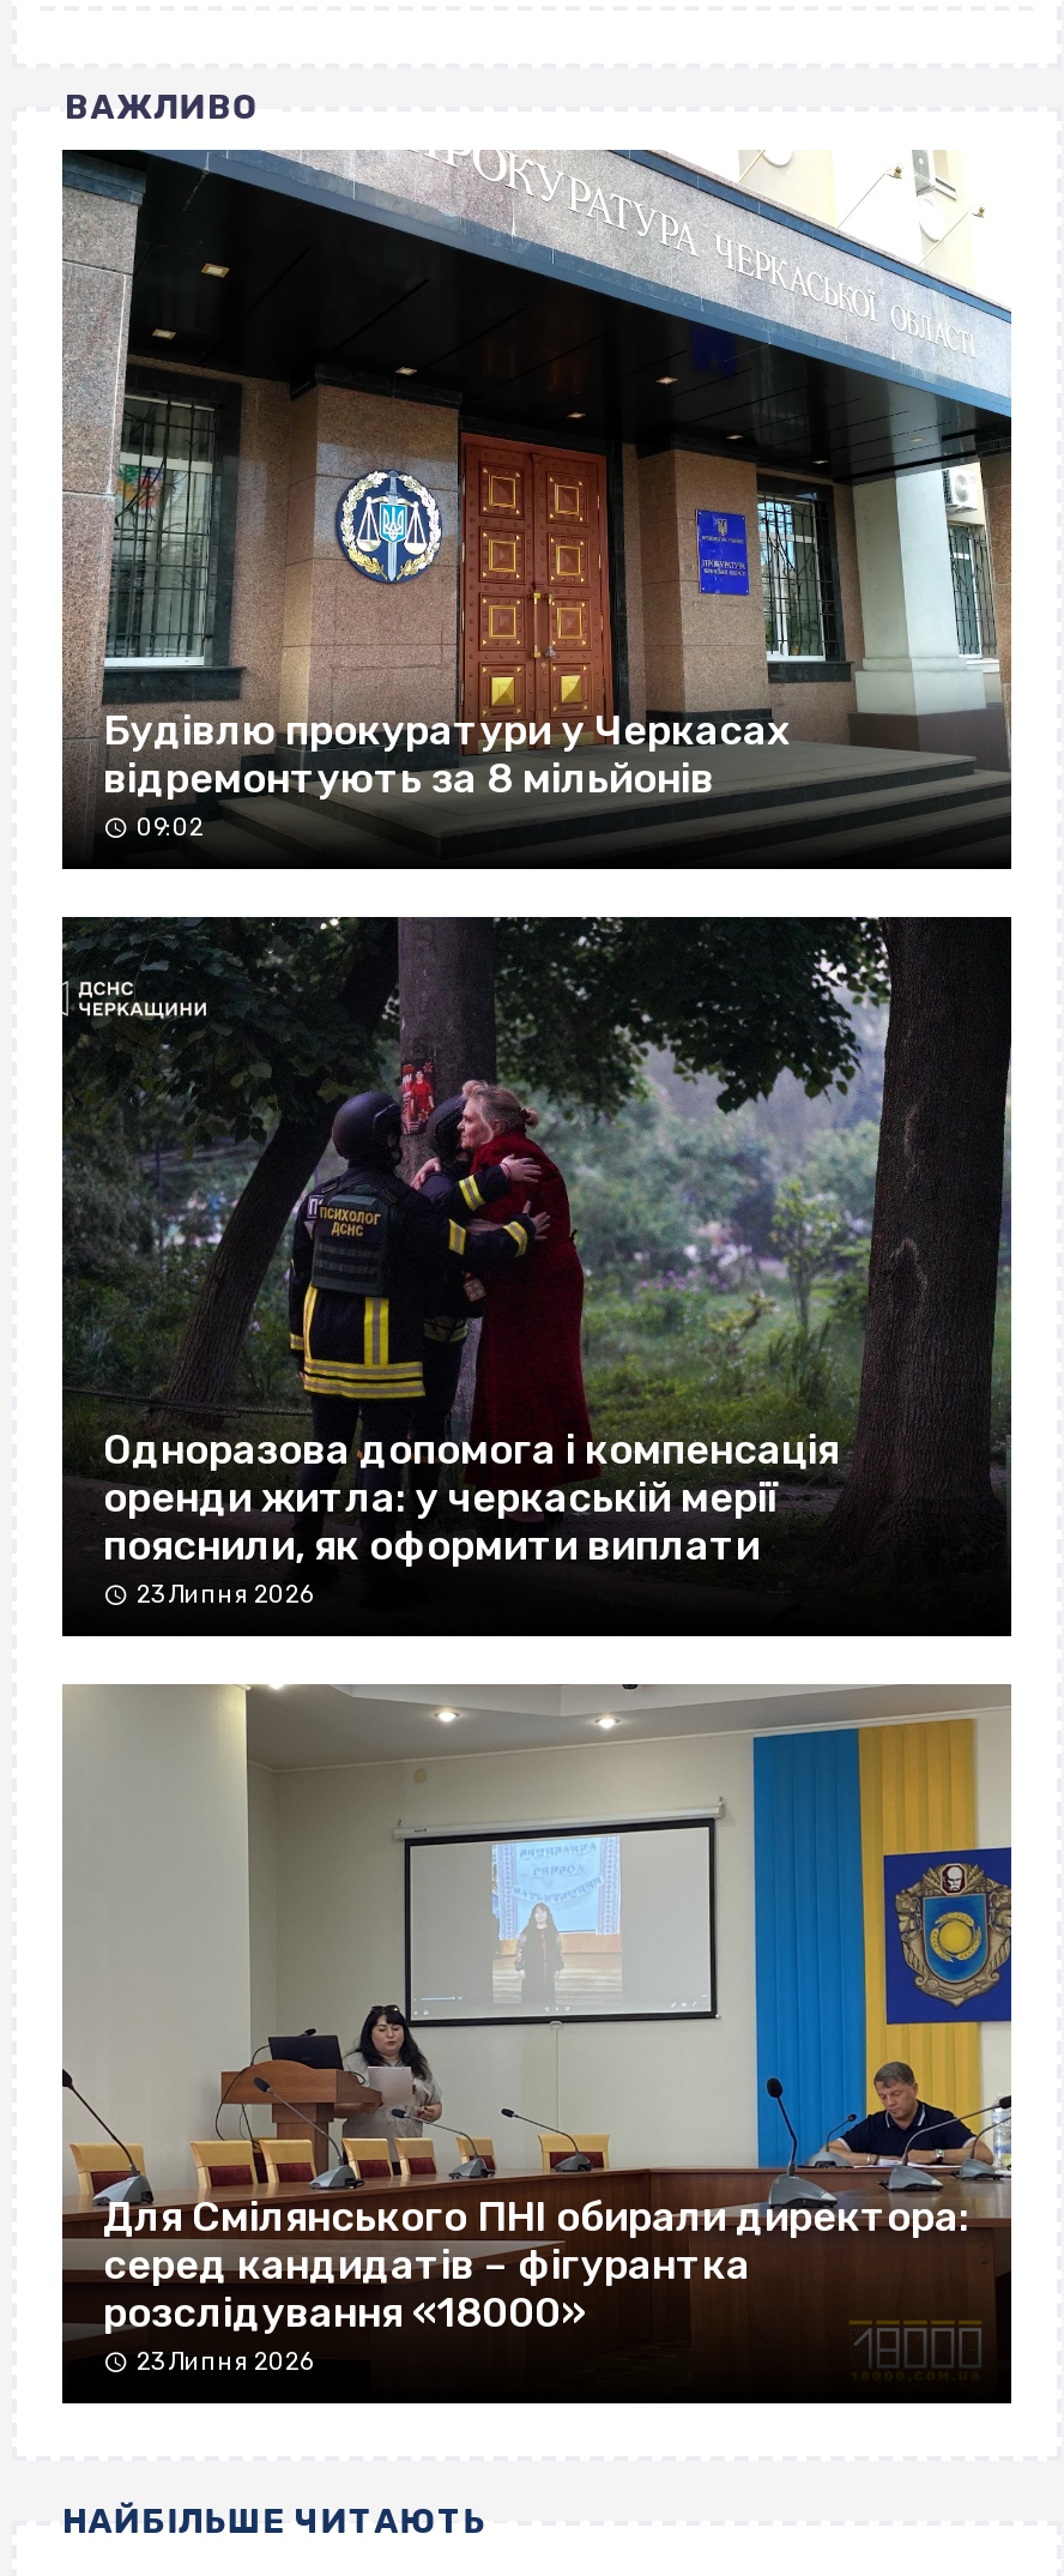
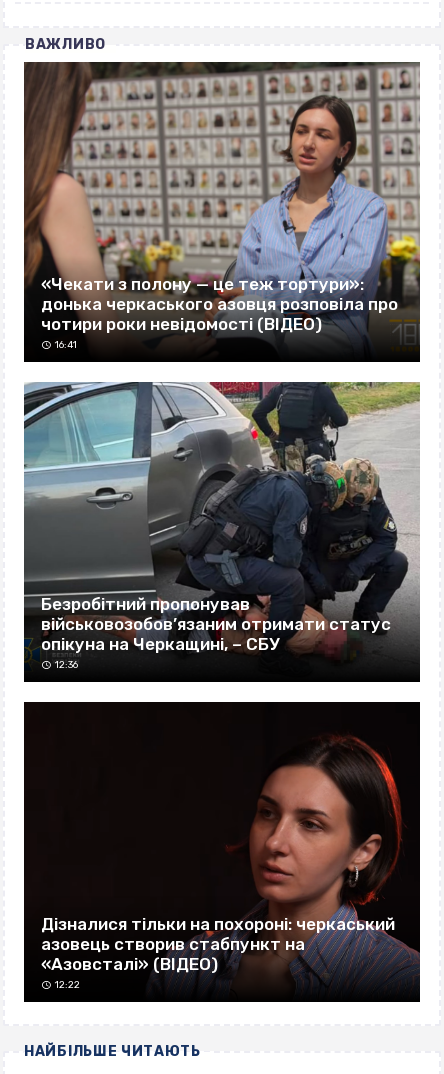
[62,147,1011,843] [image] | Будівлю прокуратури у Черкасах | відремонтують за 8 мільйонів | 09:02 -> [24,61,421,351] [image] | «Чекати з полону — це теж тортури»: | донька черкаського азовця розповіла про | чотири роки невідомості (ВІДЕО) | 16:41
[60,915,1014,1609] [image] | Одноразова допомога і компенсація | оренди житла: у черкаській мерії | пояснили, як оформити виплати | 23 Липня 2026 -> [23,381,421,671] [image] | Безробітний пропонував | військовозобов’язаним отримати статус | опікуна на Черкащині, – СБУ | 12:36
[60,1684,1014,2376] [image] | Для Смілянського ПНІ обирали директора: | серед кандидатів – фігурантка | розслідування «18000» | 23 Липня 2026 -> [24,701,421,991] [image] | Дізналися тільки на похороні: черкаський | азовець створив стабпункт на | «Азовсталі» (ВІДЕО) | 12:22

